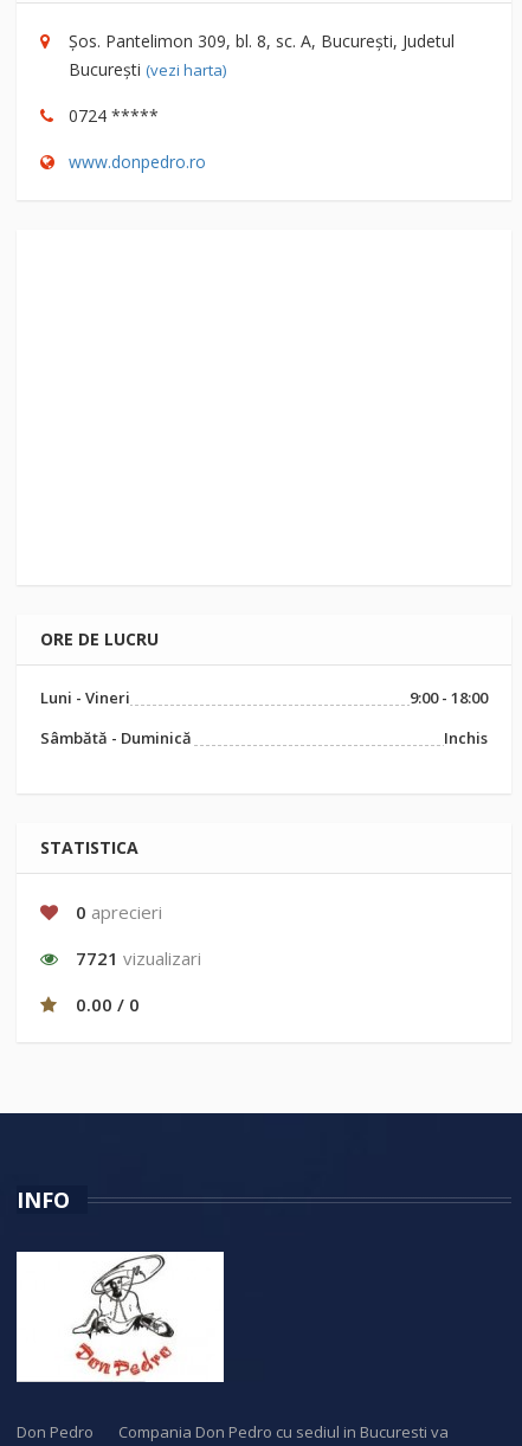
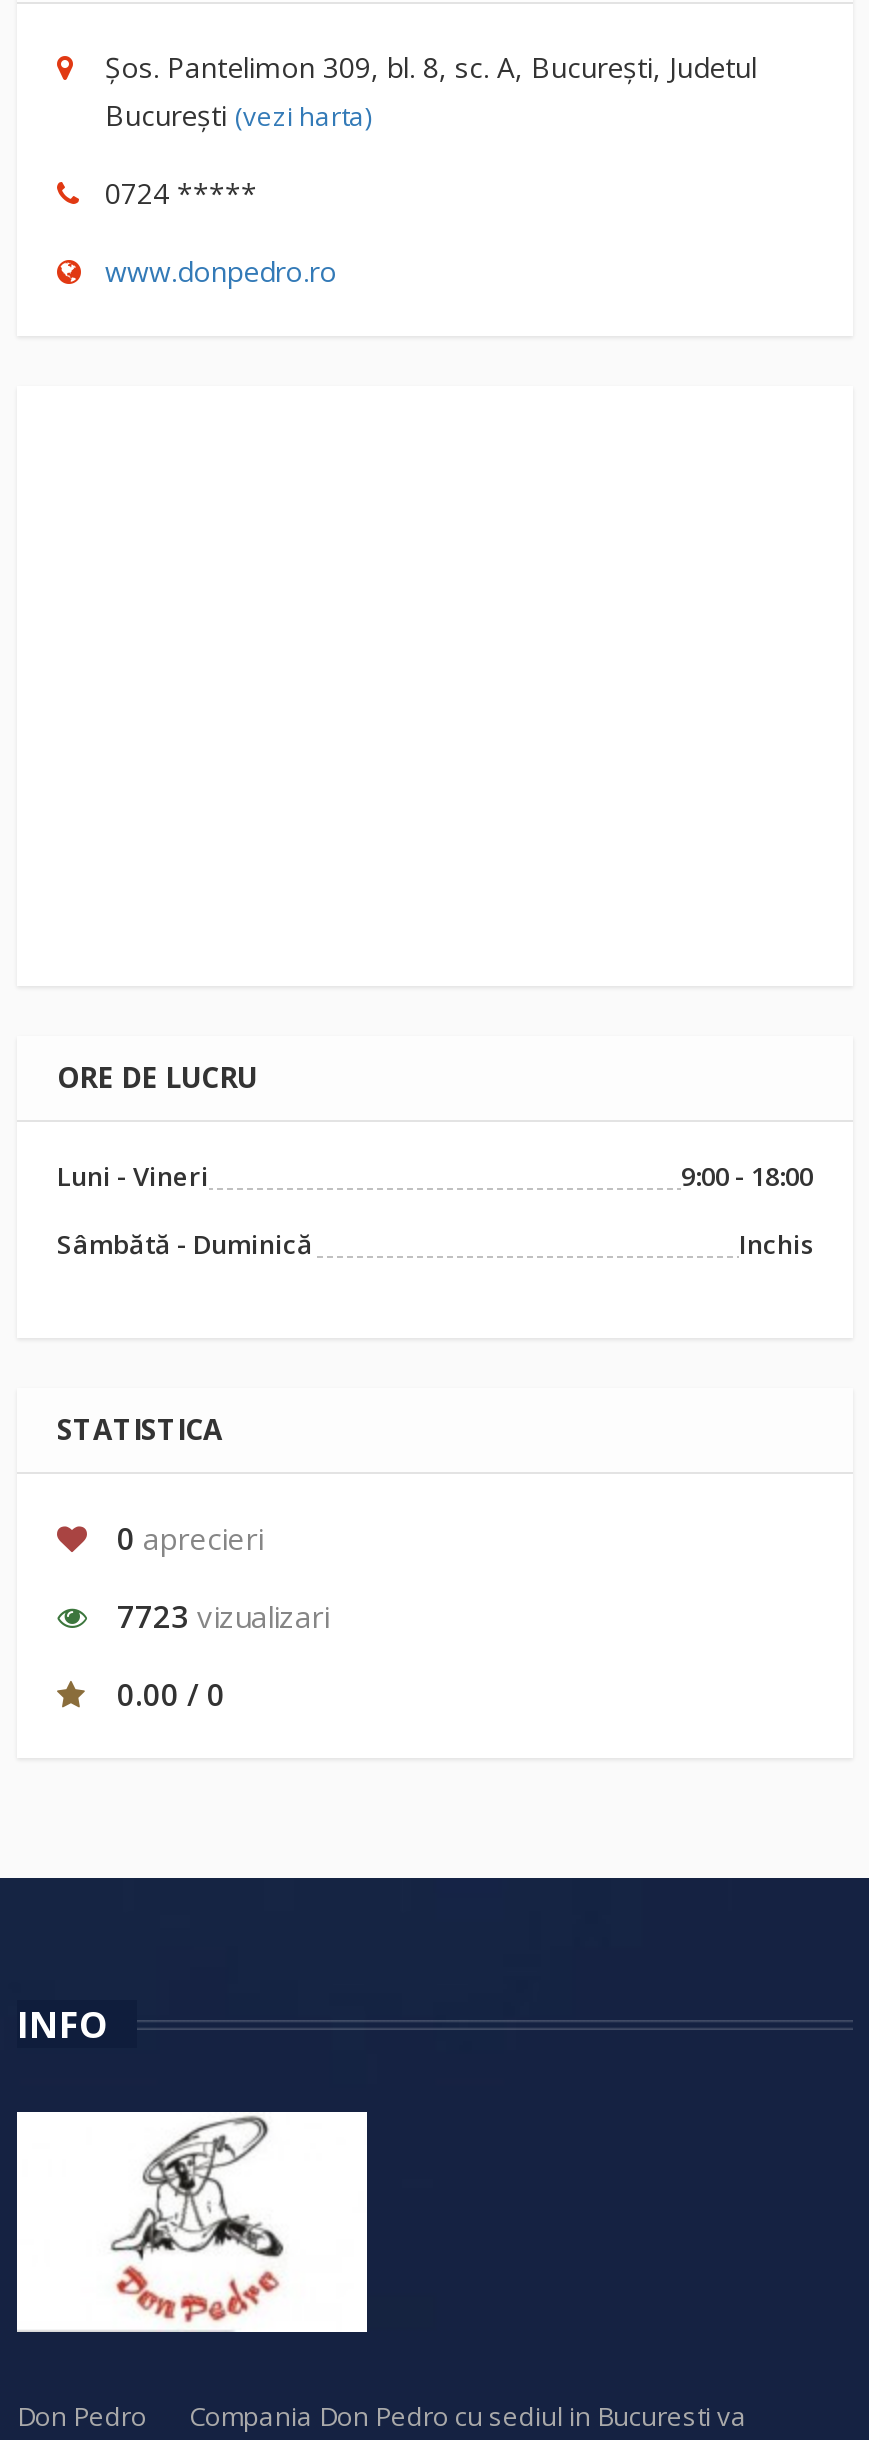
[76,946,201,969] 7721 vizualizari -> [117,1595,329,1635] 7723 vizualizari

